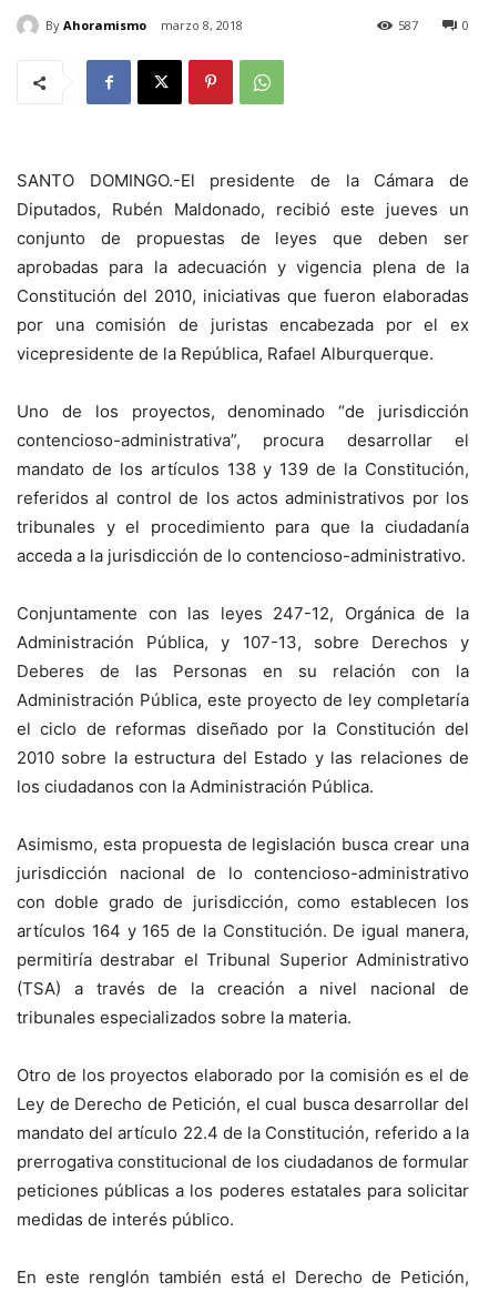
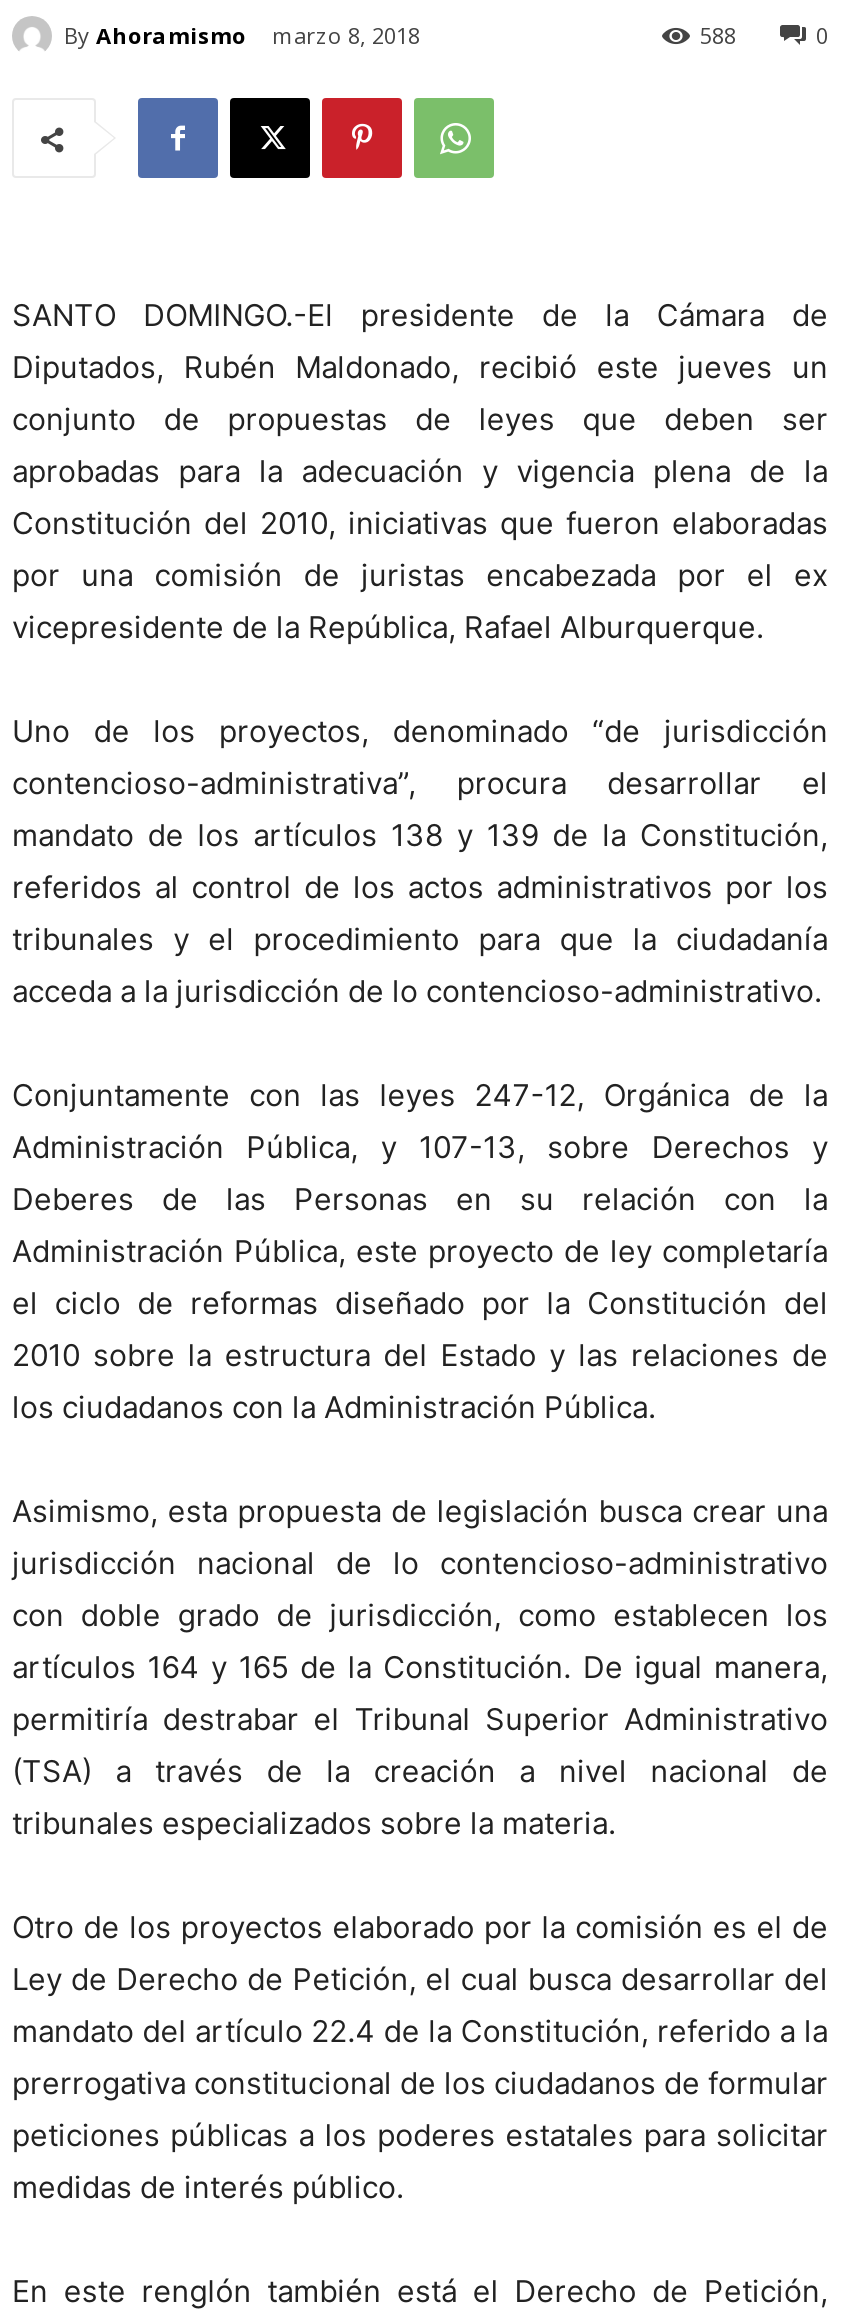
[398,17,418,33] 587 -> [700,20,736,50] 588

